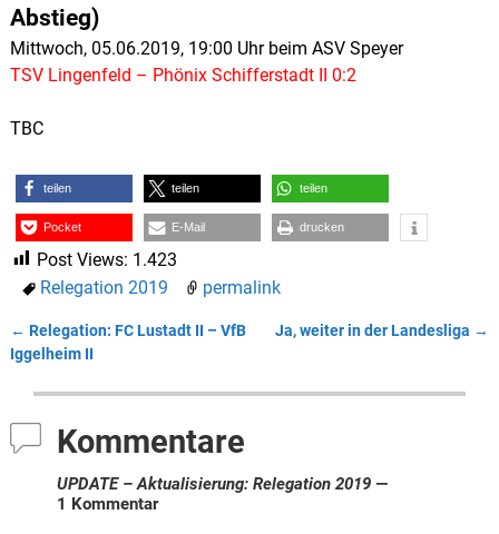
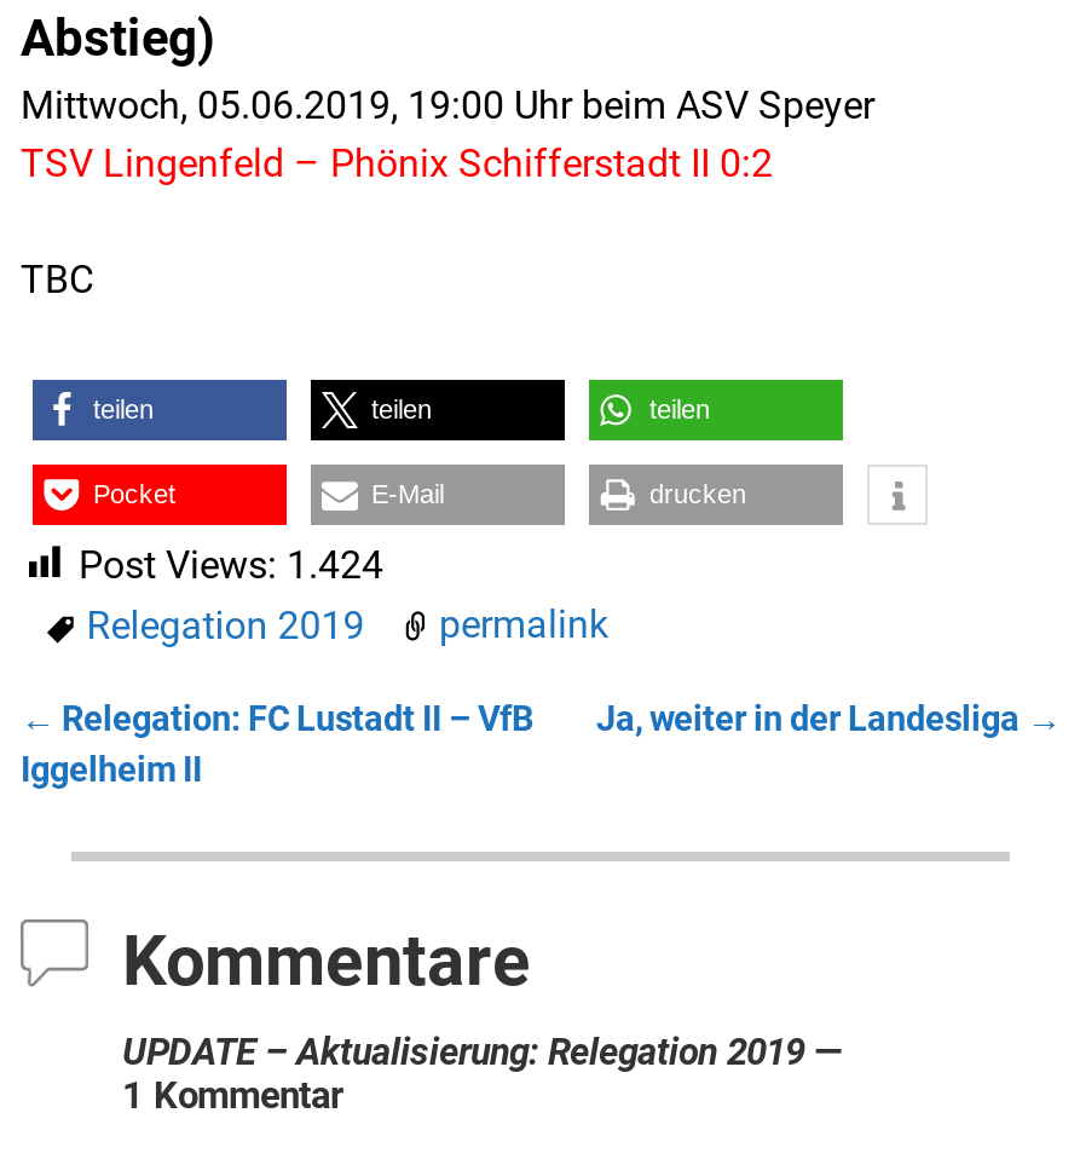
[37,249,177,270] Post Views: 1.423 -> [79,541,383,587] Post Views: 1.424

